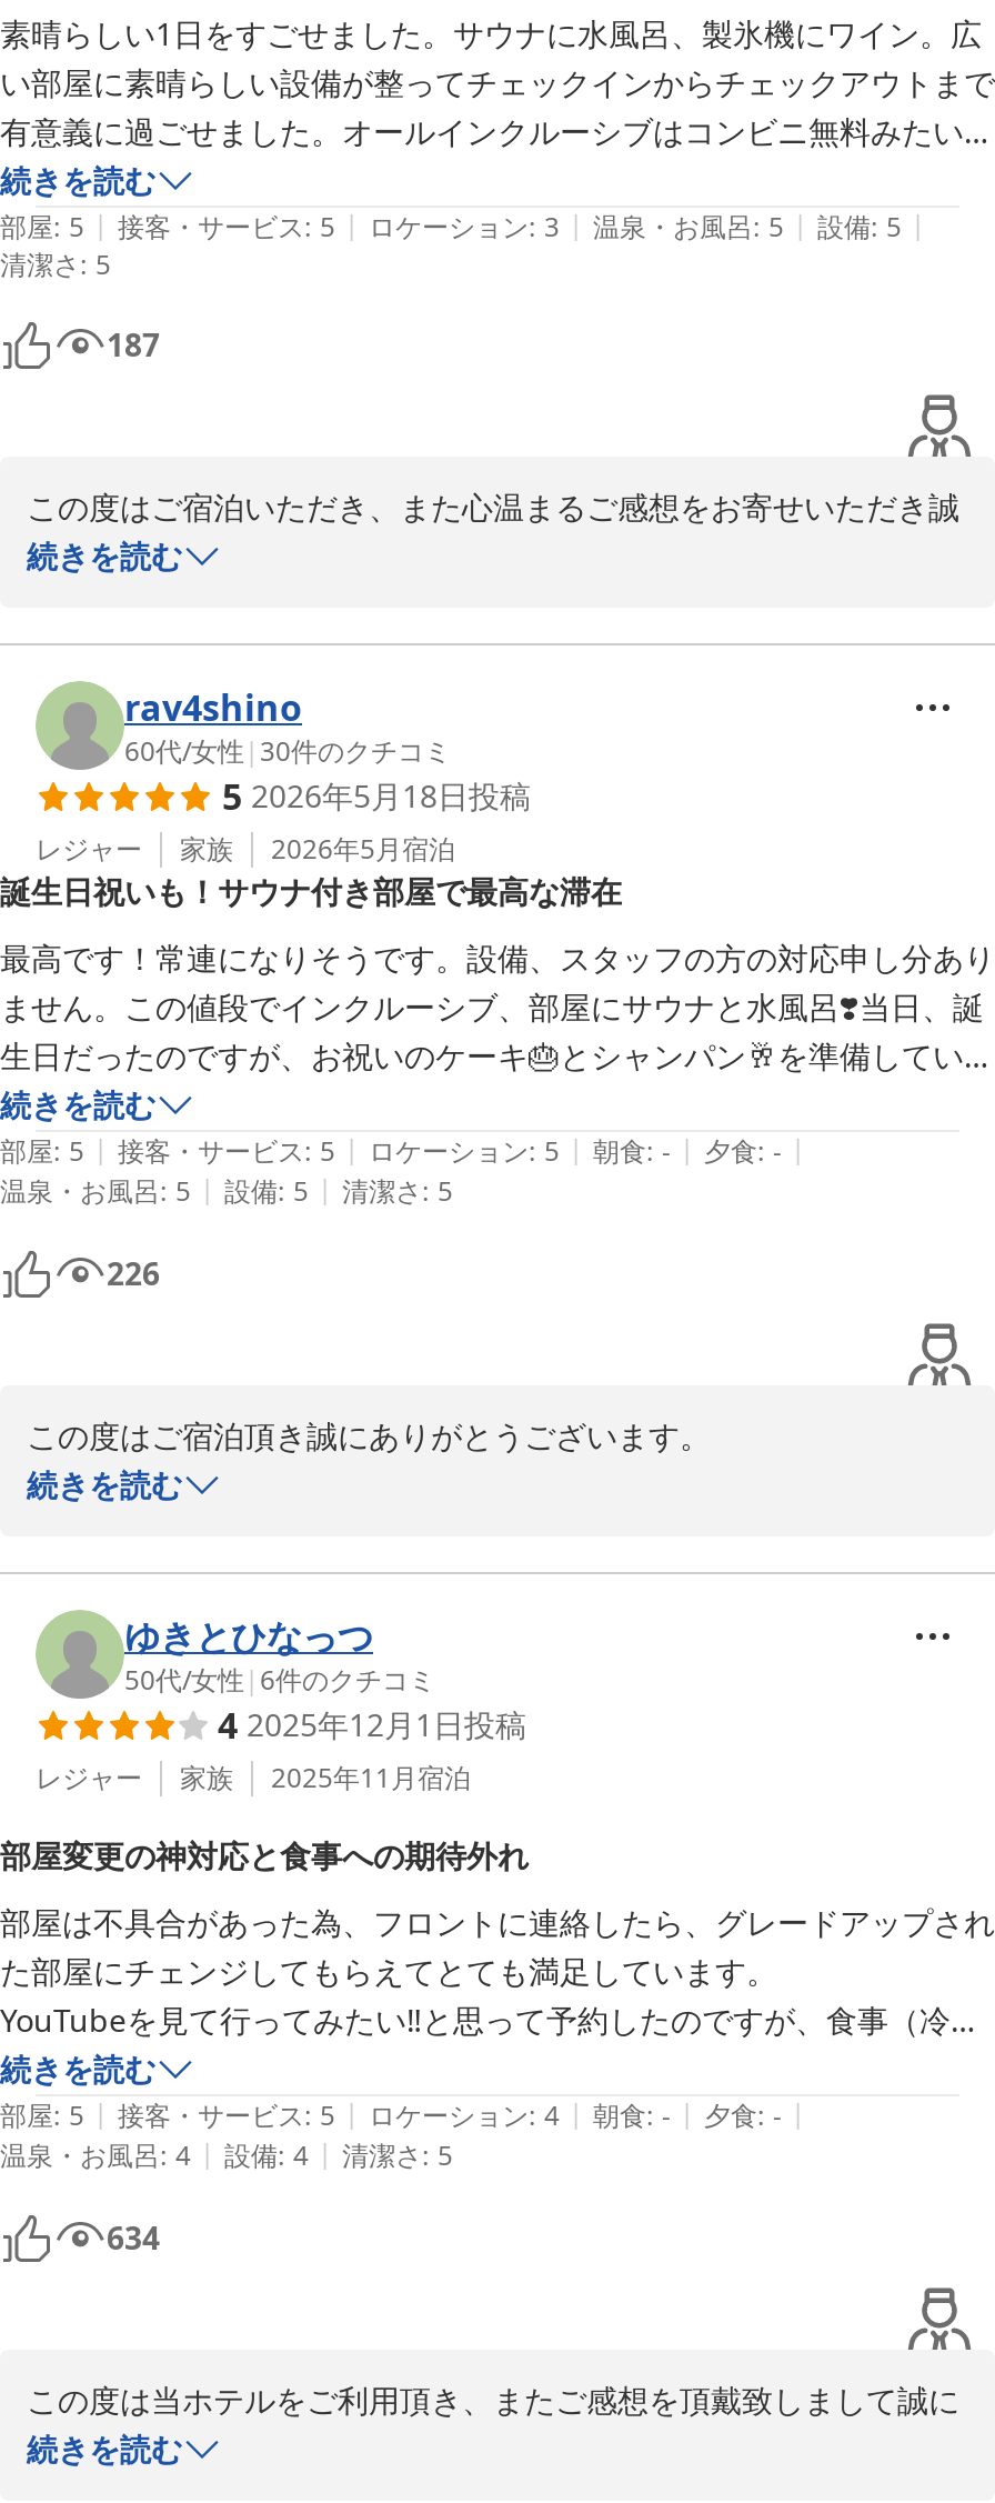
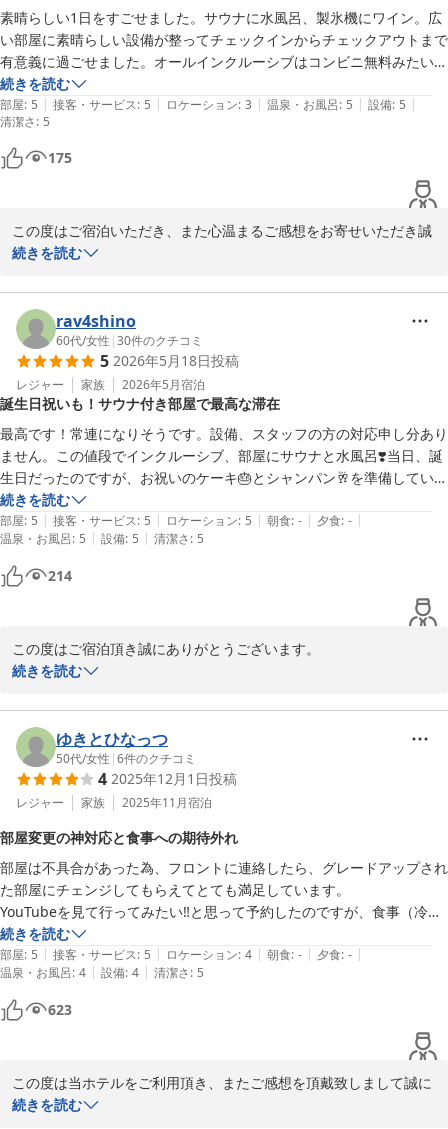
[107,323,160,366] 187 -> [48,148,72,167] 175
[107,1252,160,1294] 226 -> [48,566,72,585] 214
[107,2216,160,2259] 634 -> [48,1000,72,1019] 623

